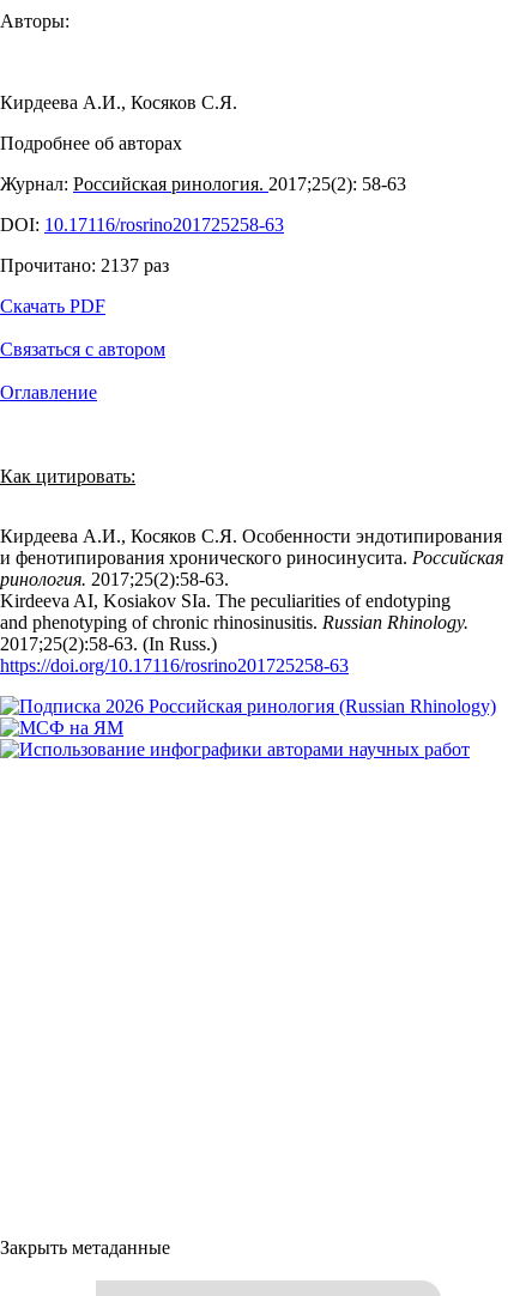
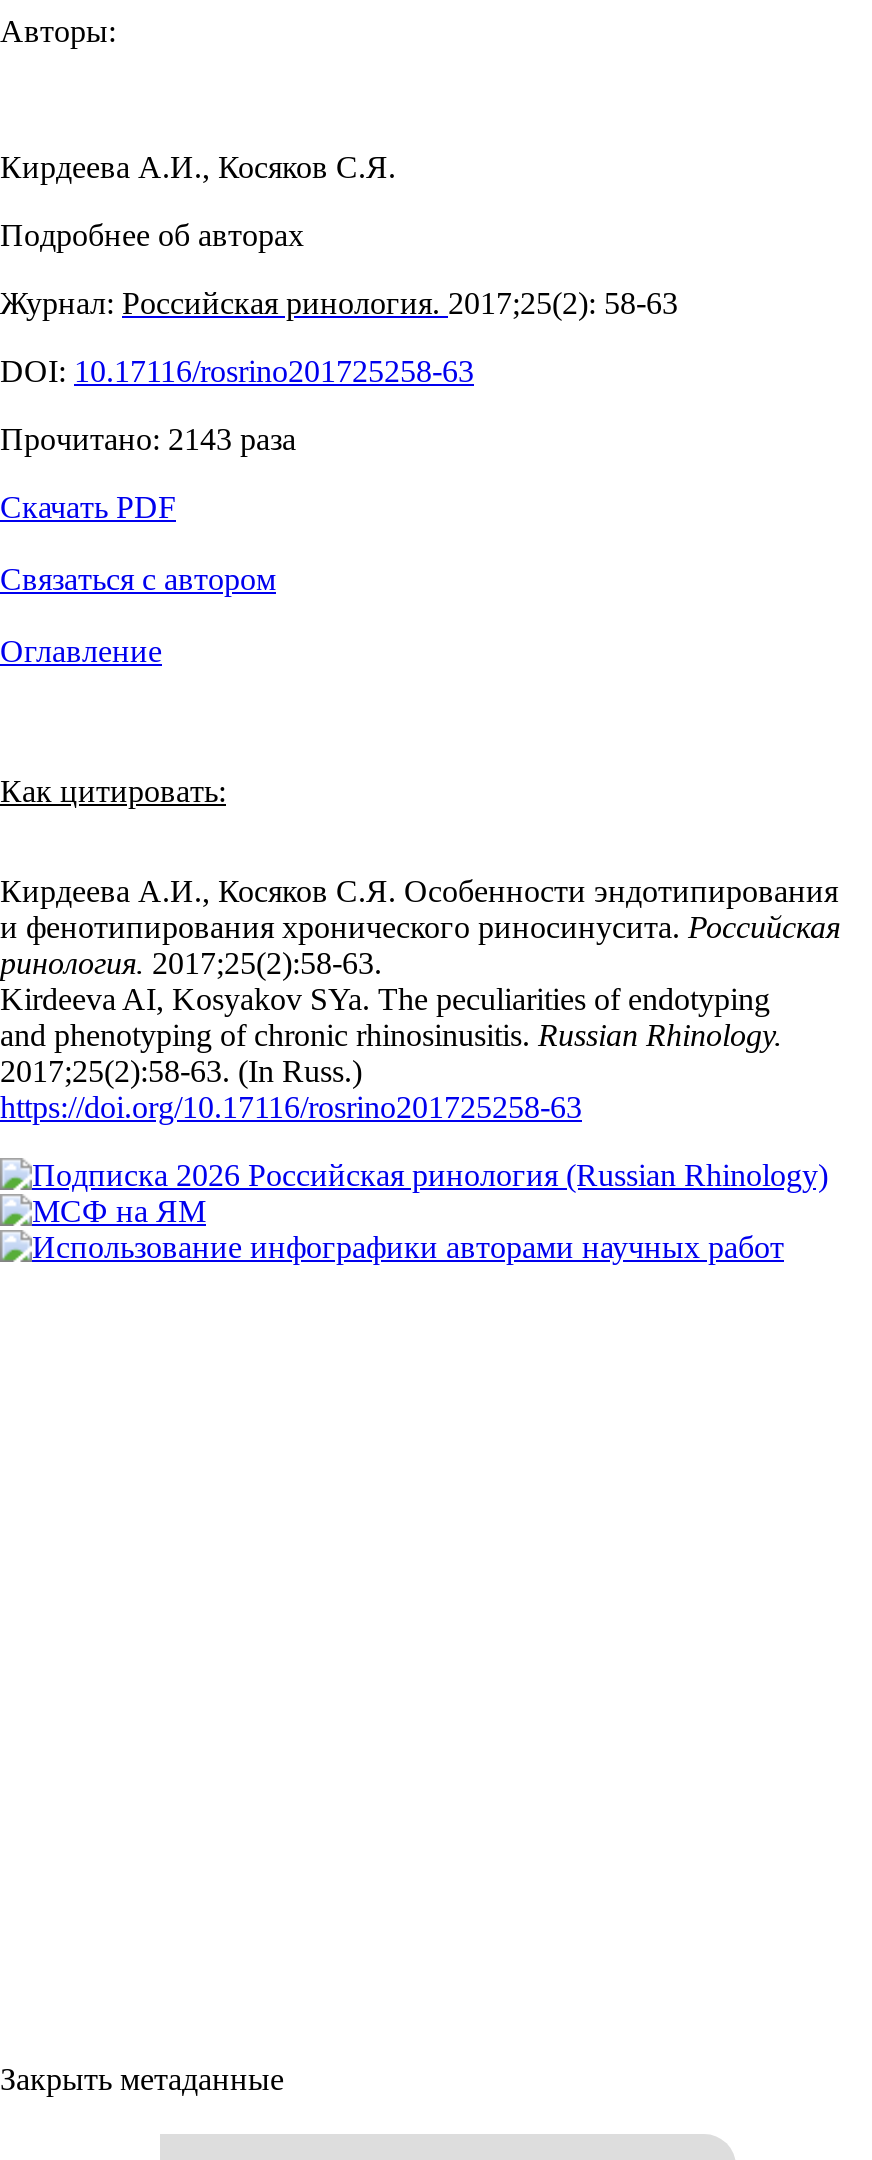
[0,255,169,275] Прочитано: 2137 раз -> [0,422,296,456] Прочитано: 2143 раза
[0,591,451,611] Kirdeeva AI, Kosiakov SIa. The peculiarities of endotyping -> [0,982,770,1016] Kirdeeva AI, Kosyakov SYa. The peculiarities of endotyping

